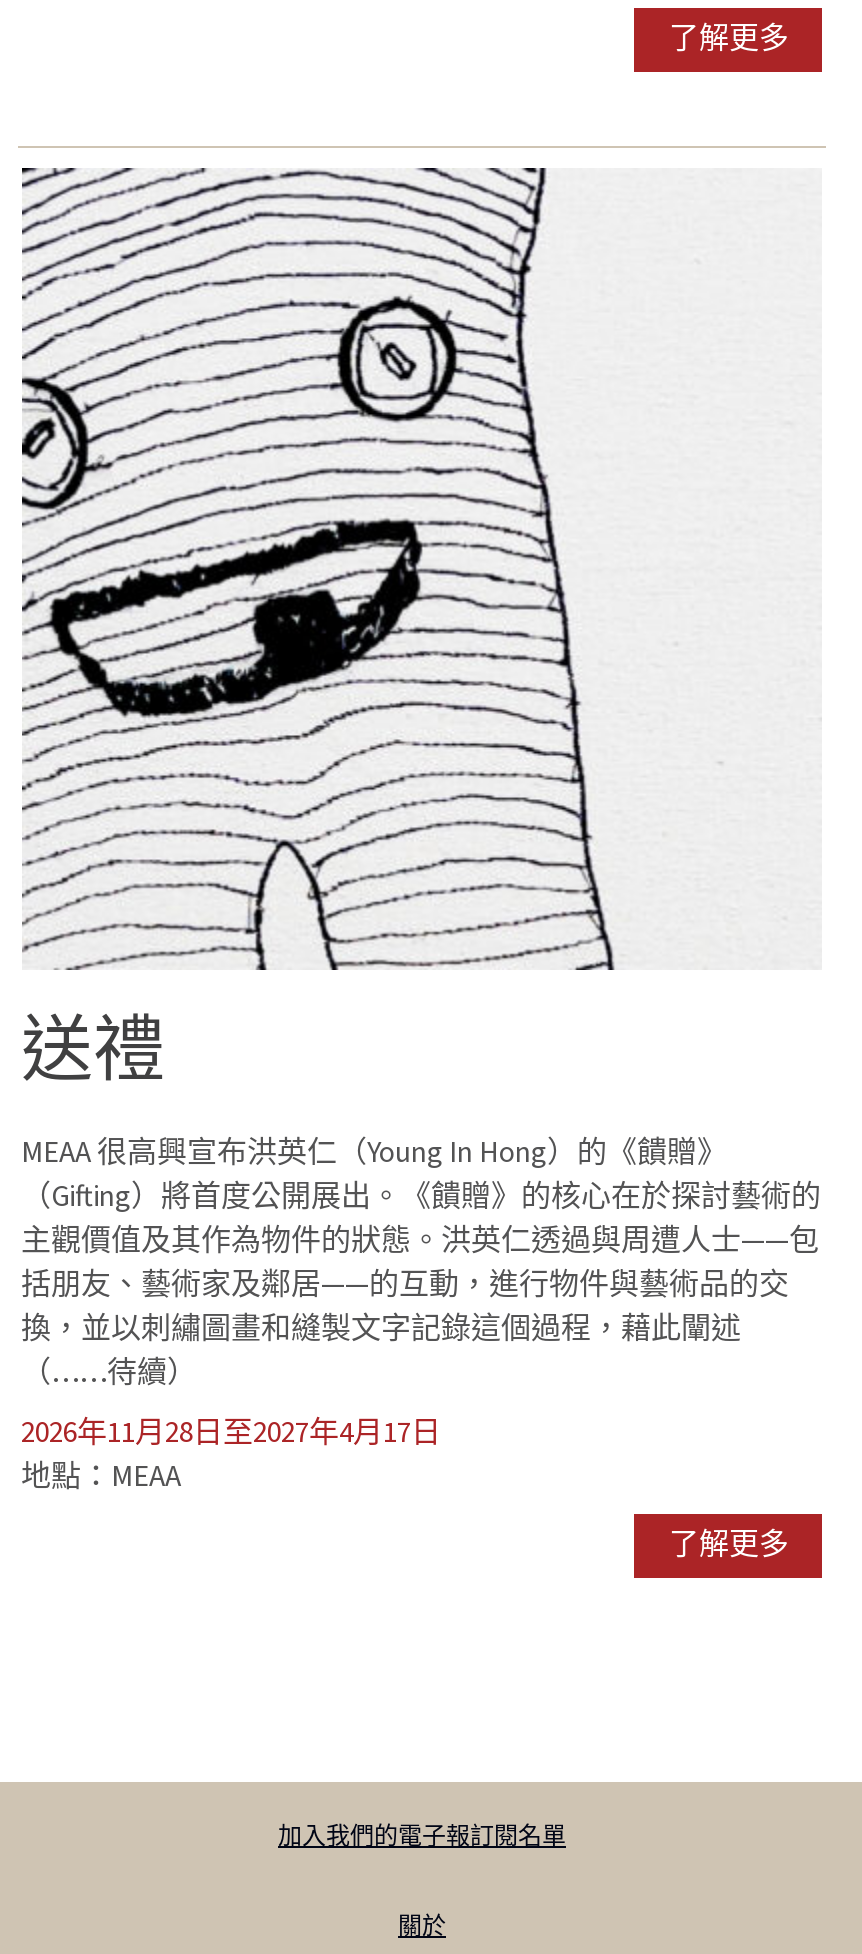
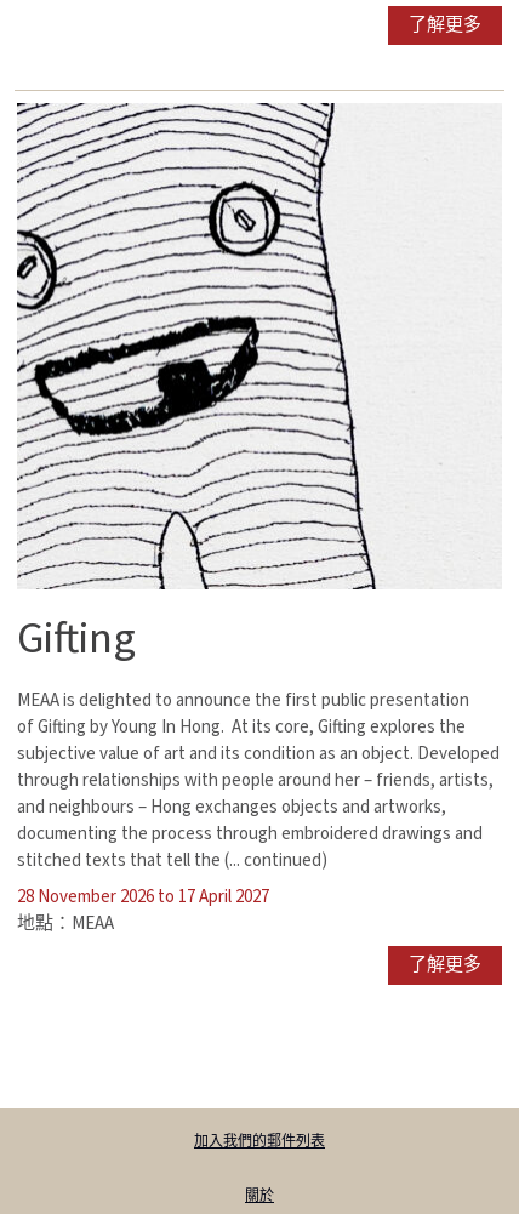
[21,1001,821,1454] 送禮 | MEAA 很高興宣布洪英仁（Young In Hong）的《饋贈》 | （Gifting）將首度公開展出。《饋贈》的核心在於探討藝術的 | 主觀價值及其作為物件的狀態。洪英仁透過與周遭人士——包 | 括朋友、藝術家及鄰居——的互動，進行物件與藝術品的交 | 換，並以刺繡圖畫和縫製文字記錄這個過程，藉此闡述 | （……待續） | 2026年11月28日至2027年4月17日 -> [16,608,499,910] Gifting | MEAA is delighted to announce the first public presentation | of Gifting by Young In Hong. At its core, Gifting explores the | subjective value of art and its condition as an object. Developed | through relationships with people around her – friends, artists, | and neighbours – Hong exchanges objects and artworks, | documenting the process through embroidered drawings and | stitched texts that tell the (... continued) | 28 November 2026 to 17 April 2027
[278,1821,566,1855] 加入我們的電子報訂閱名單 -> [194,1132,325,1153] 加入我們的郵件列表

